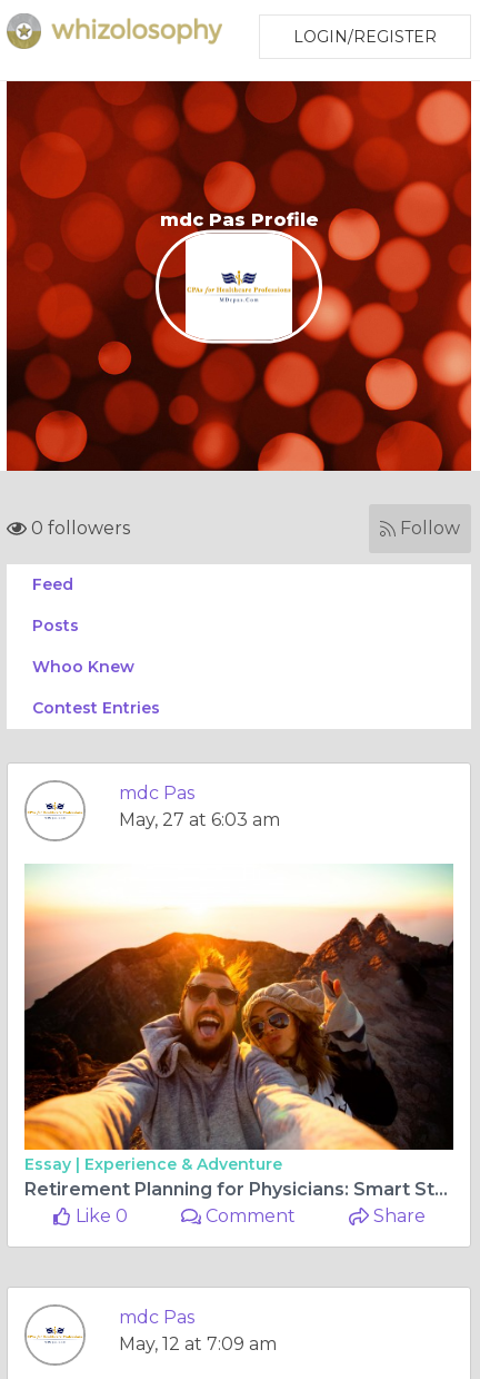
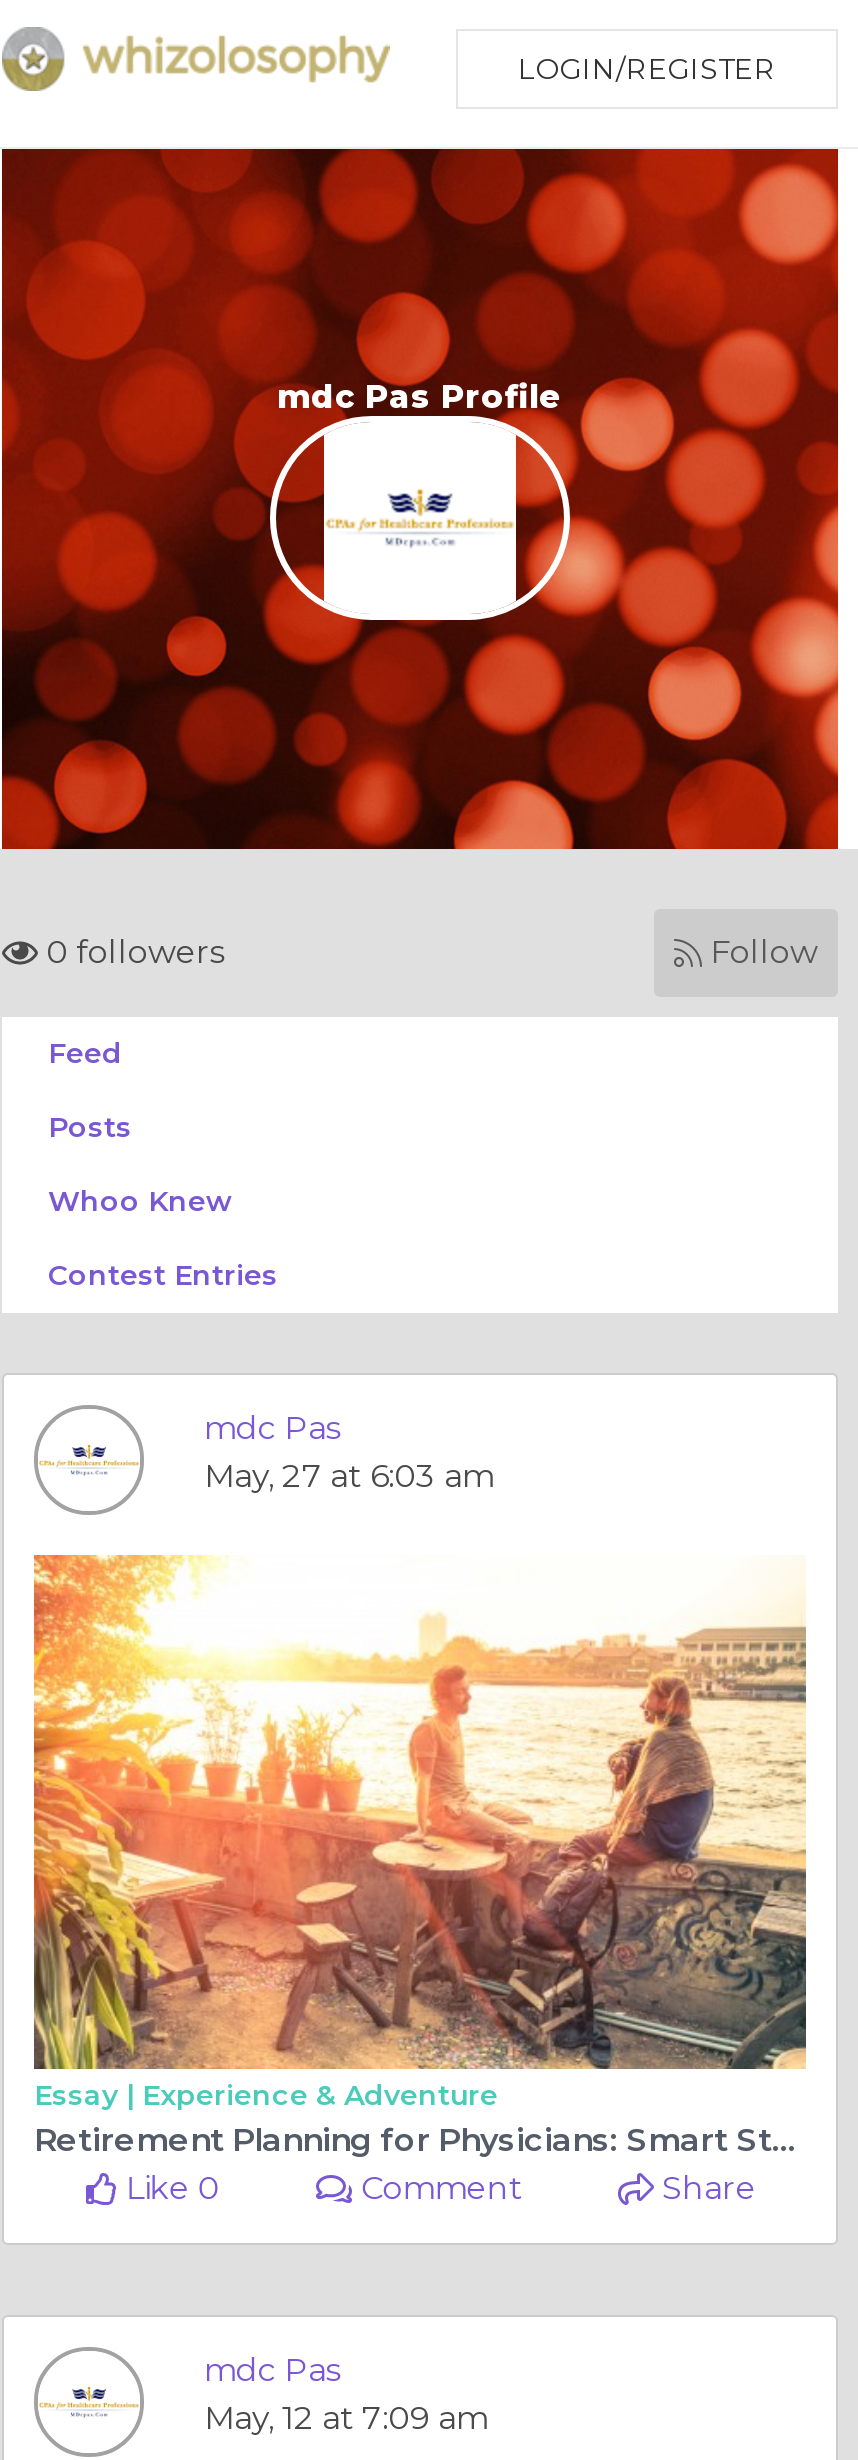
[23,864,454,1151] [image] -> [32,1553,808,2071] [image]

